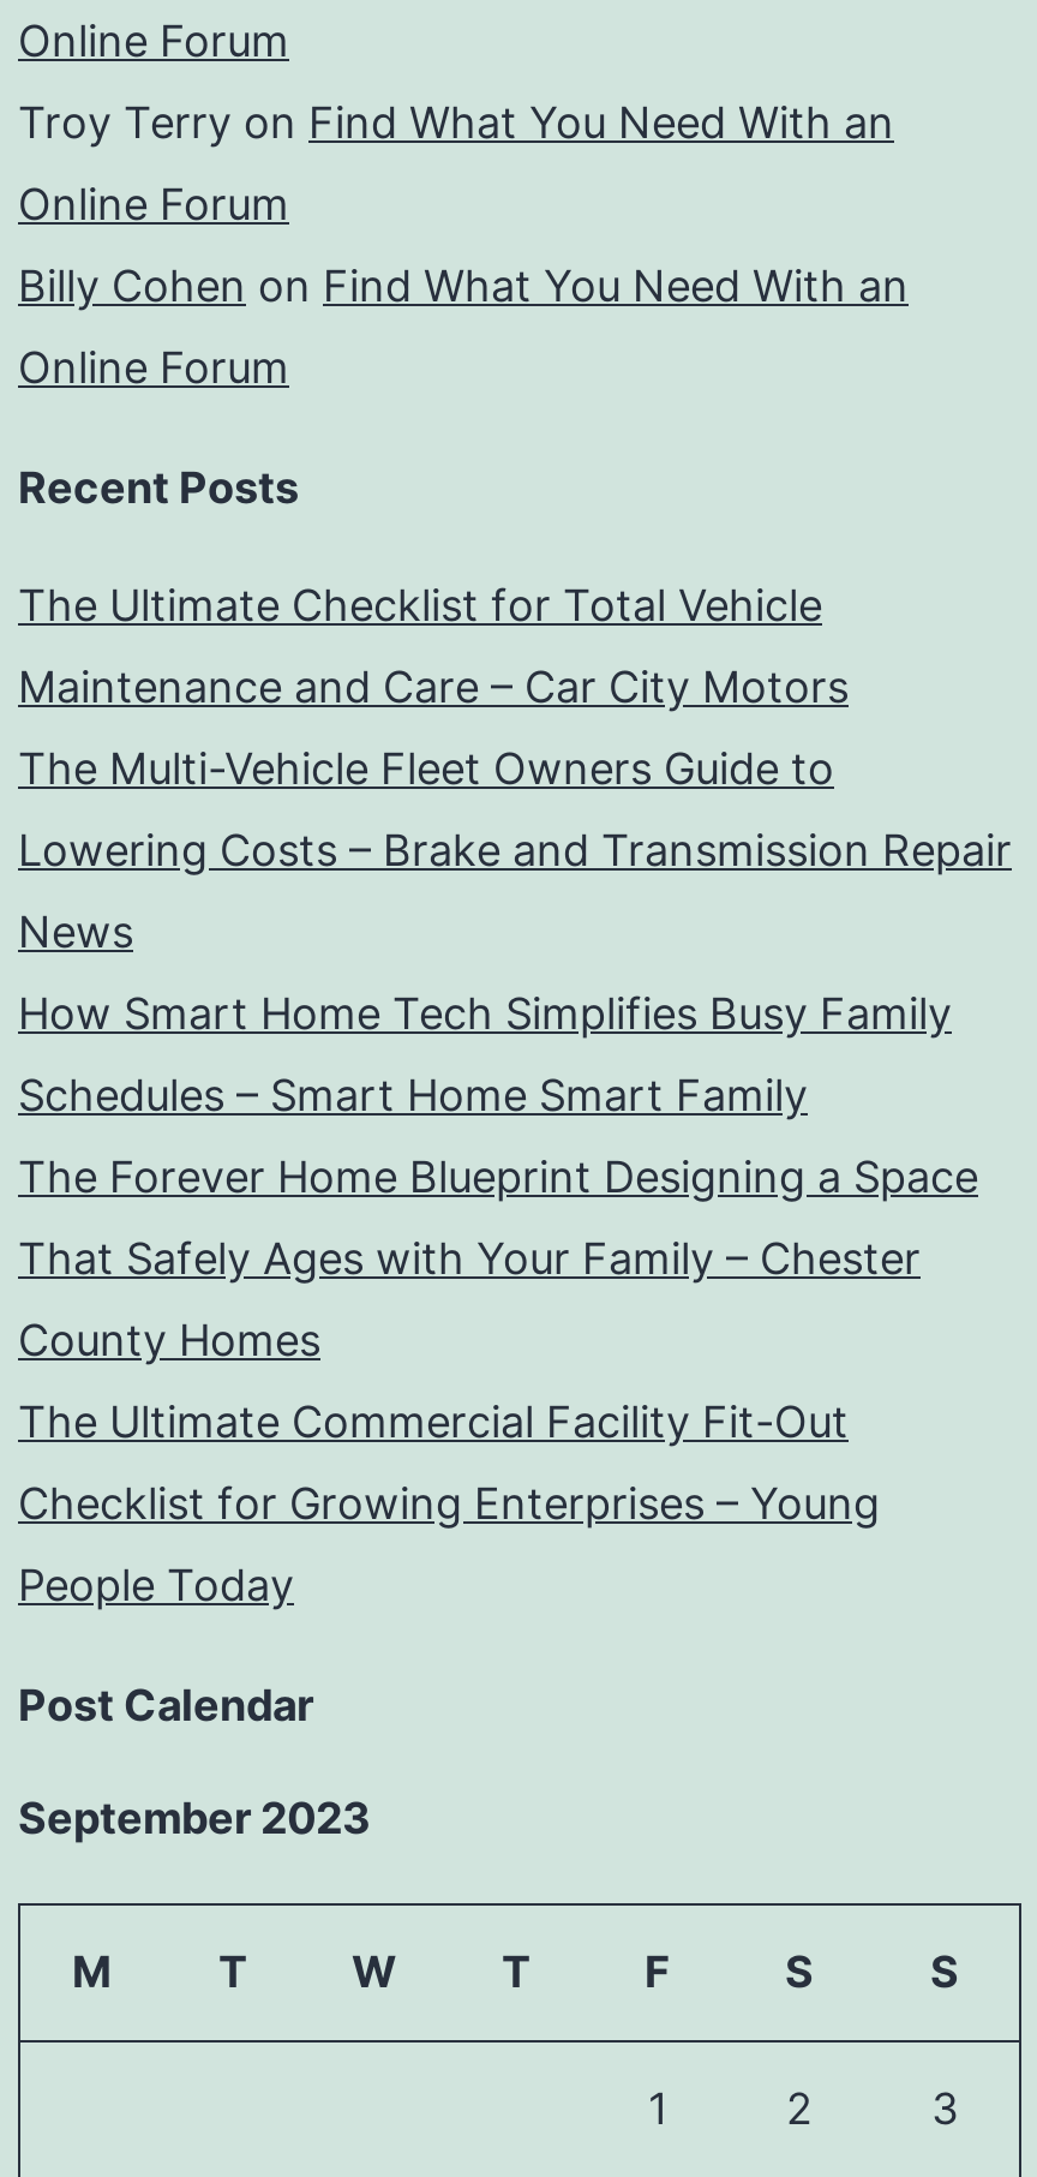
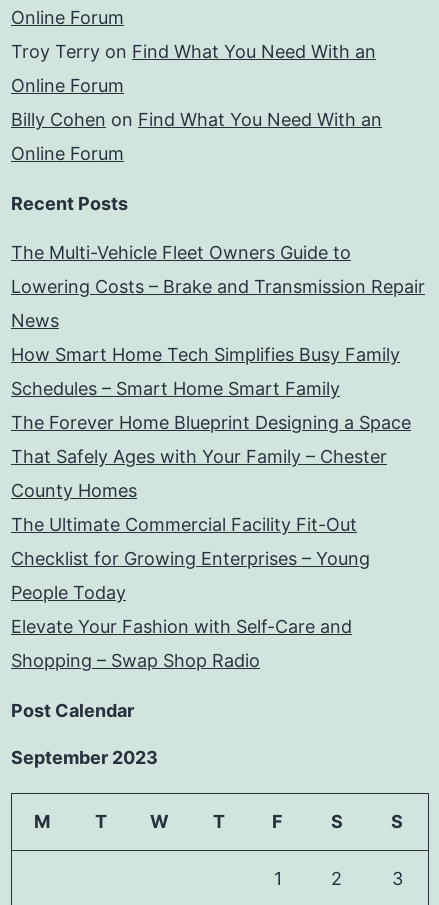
[18,581,849,713] The Ultimate Checklist for Total Vehicle | Maintenance and Care – Car City Motors -> none
moved [18,744,1012,1611] -> [11,242,425,603]: The Multi-Vehicle Fleet Owners Guide to | Lowering Costs – Brake and Transmission Repair | News | ... | Checklist for Growing Enterprises – Young | People Today
none -> [11,616,352,671] Elevate Your Fashion with Self-Care and | Shopping – Swap Shop Radio

